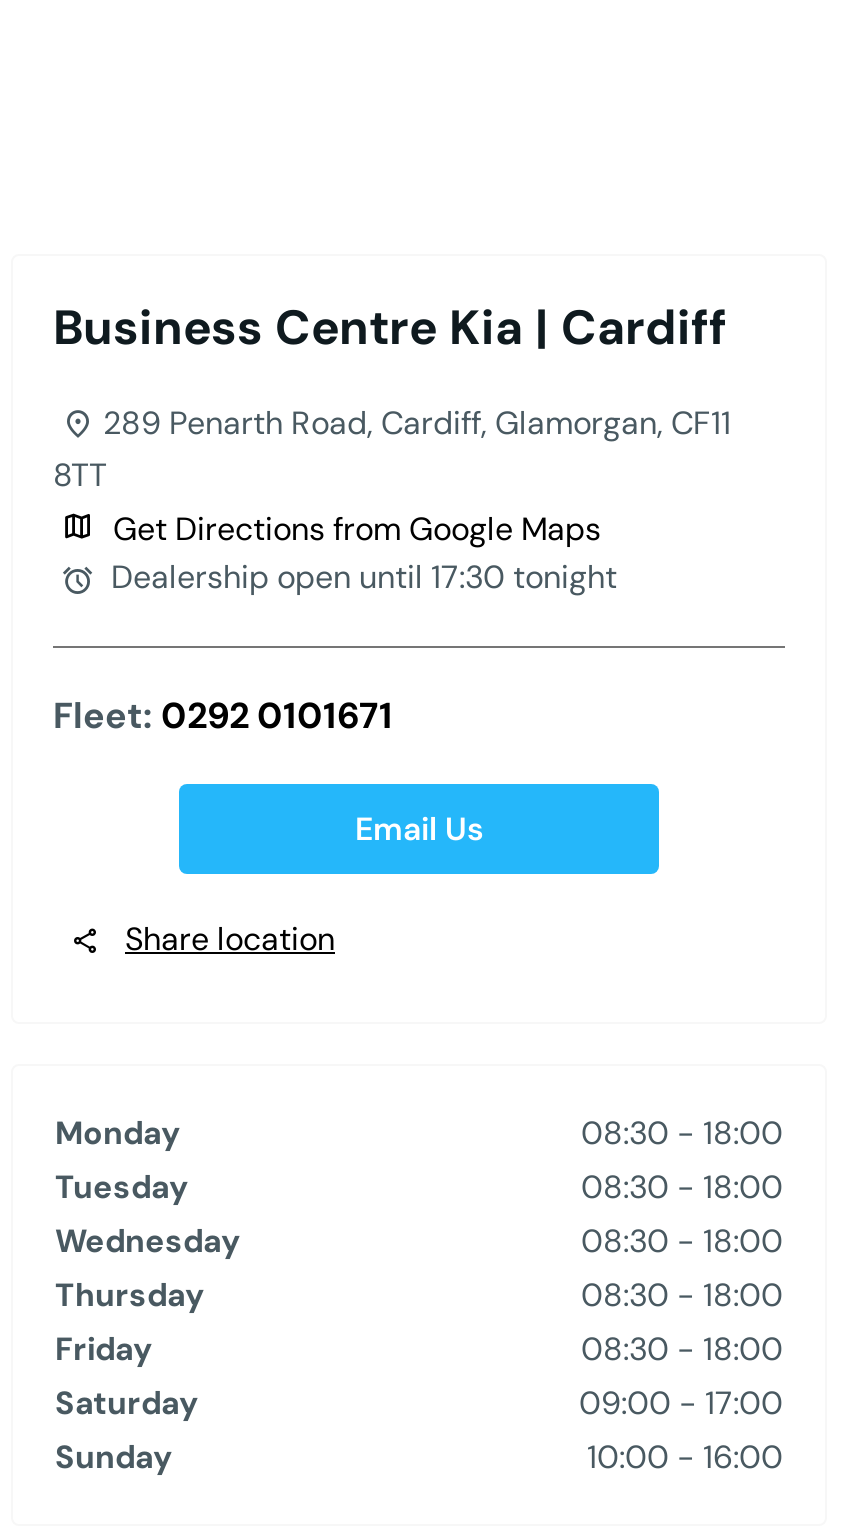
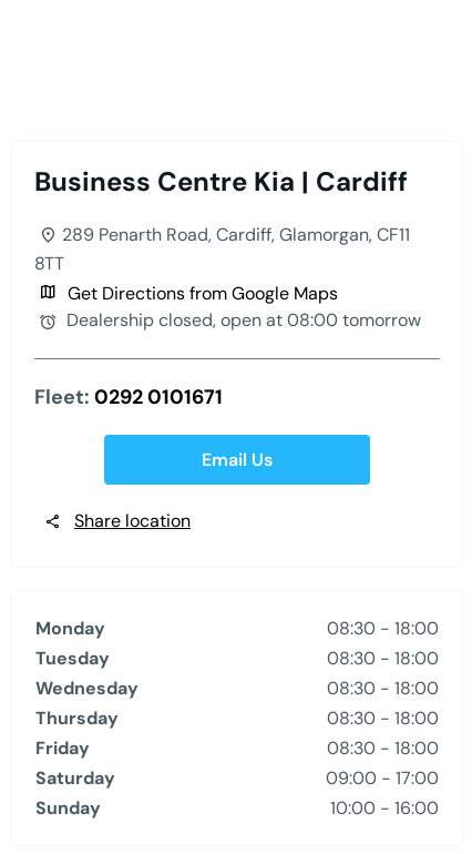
[111,557,617,599] Dealership open until 17:30 tonight -> [66,309,421,332] Dealership closed, open at 08:00 tomorrow

